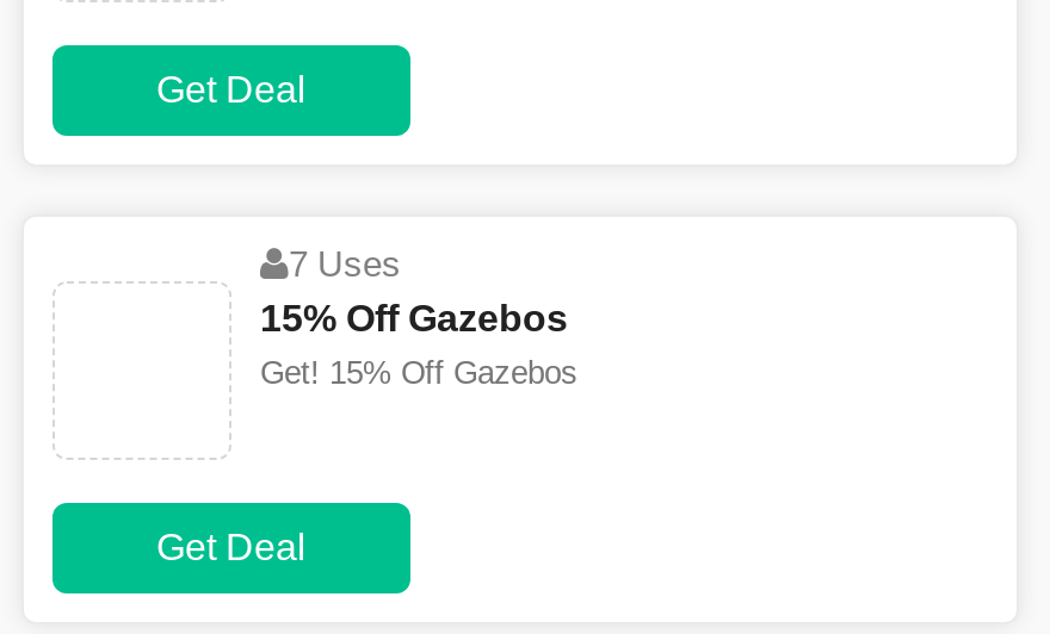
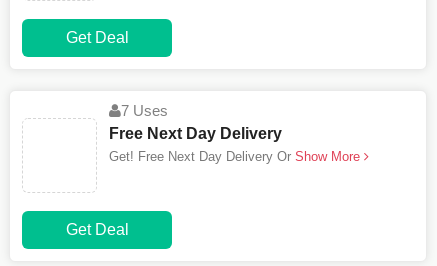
[260,298,577,391] 15% Off Gazebos | Get! 15% Off Gazebos -> [109,125,364,164] Free Next Day Delivery | Get! Free Next Day Delivery Or Show More

